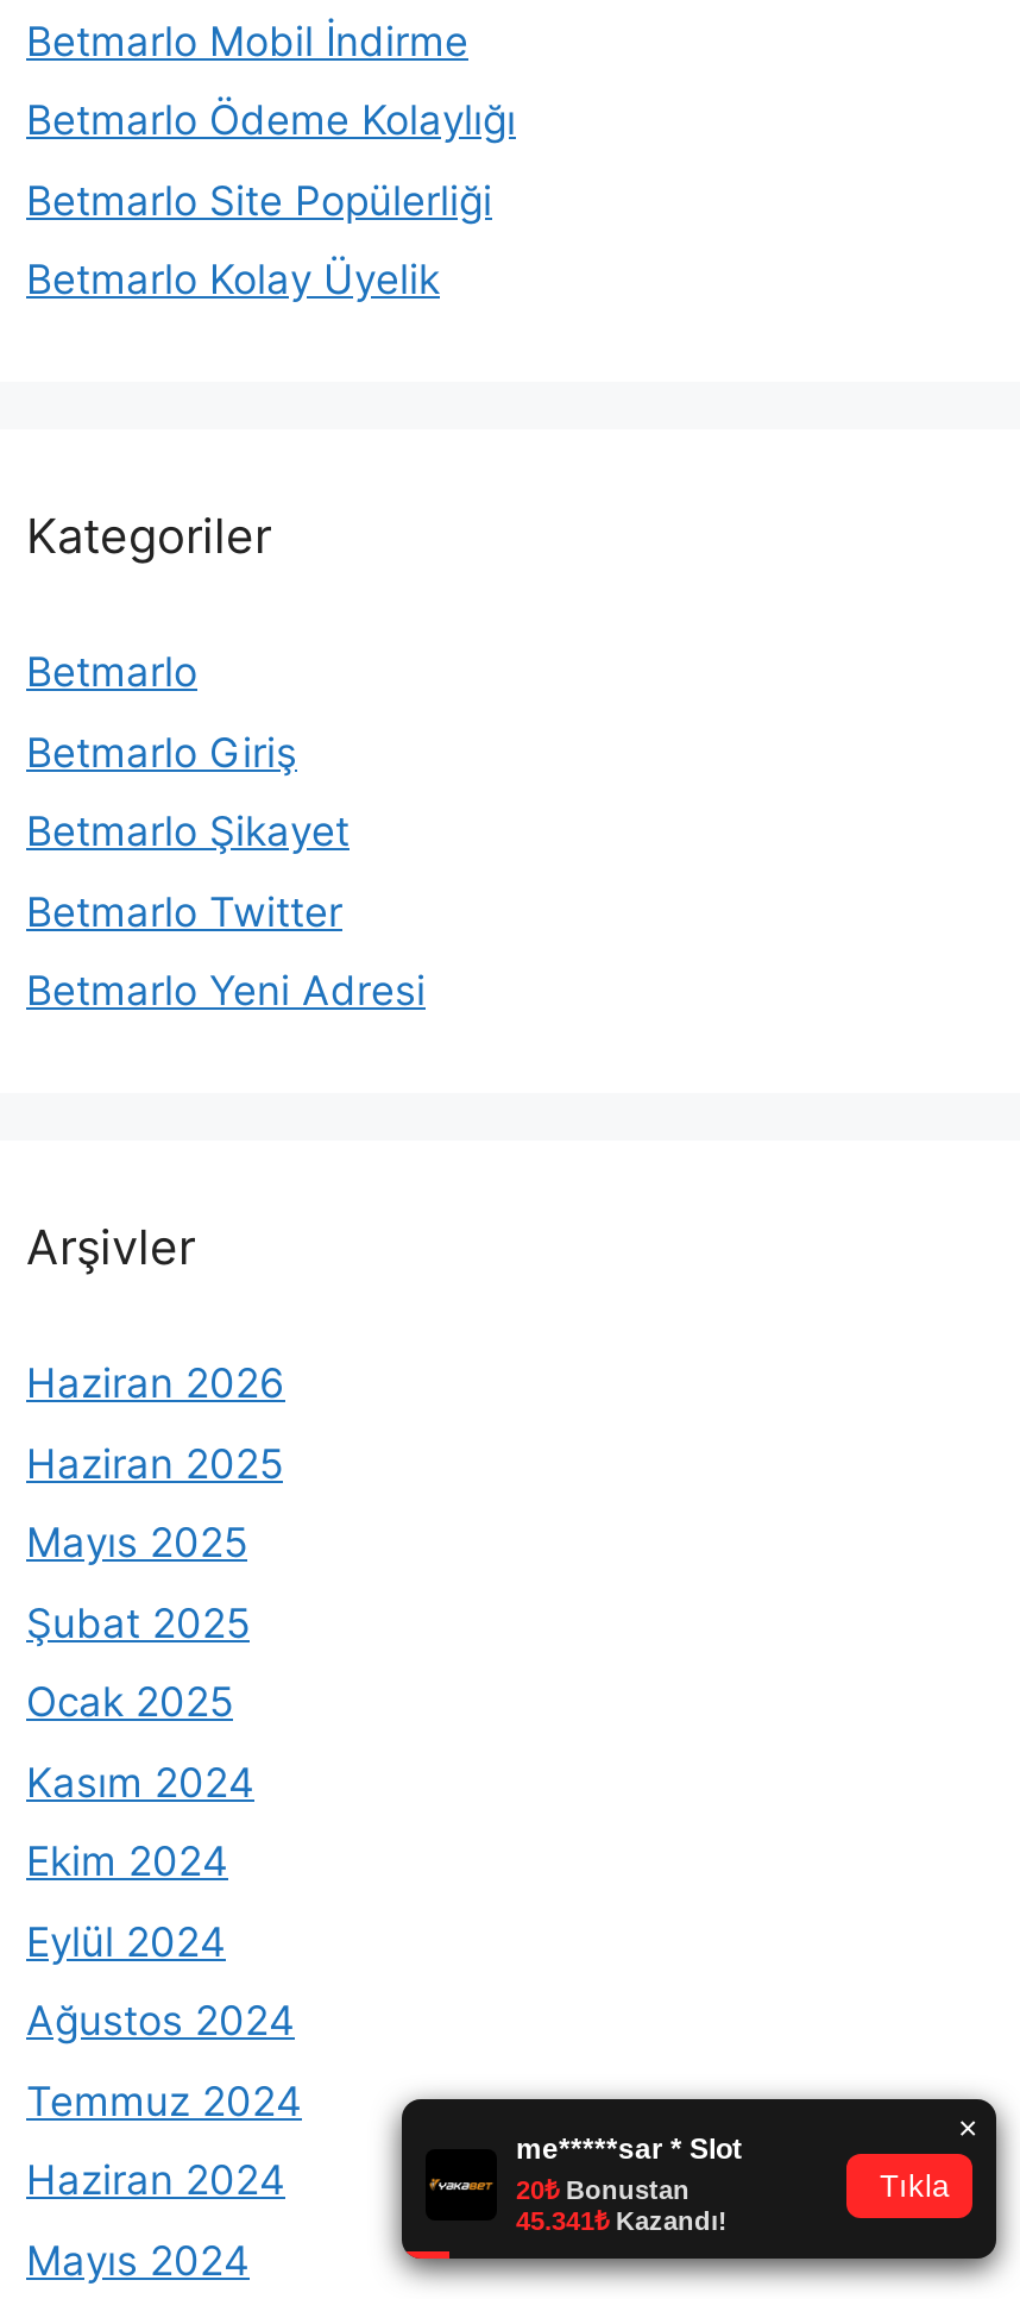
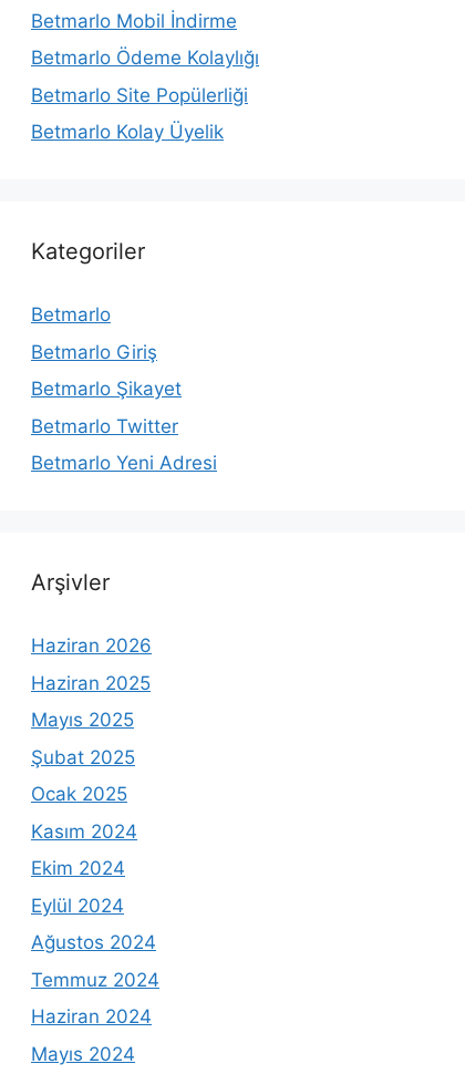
[388,2094,1010,2282] [image] -> none

